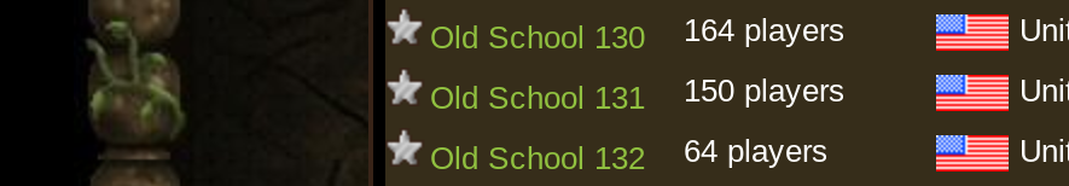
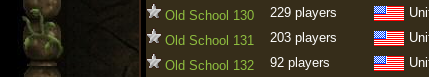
[430,12,846,56] Old School 130 164 players -> [164,5,336,23] Old School 130 229 players
[430,72,846,116] Old School 131 150 players -> [164,30,336,48] Old School 131 203 players
[430,133,829,176] Old School 132 64 players -> [164,55,329,73] Old School 132 92 players

